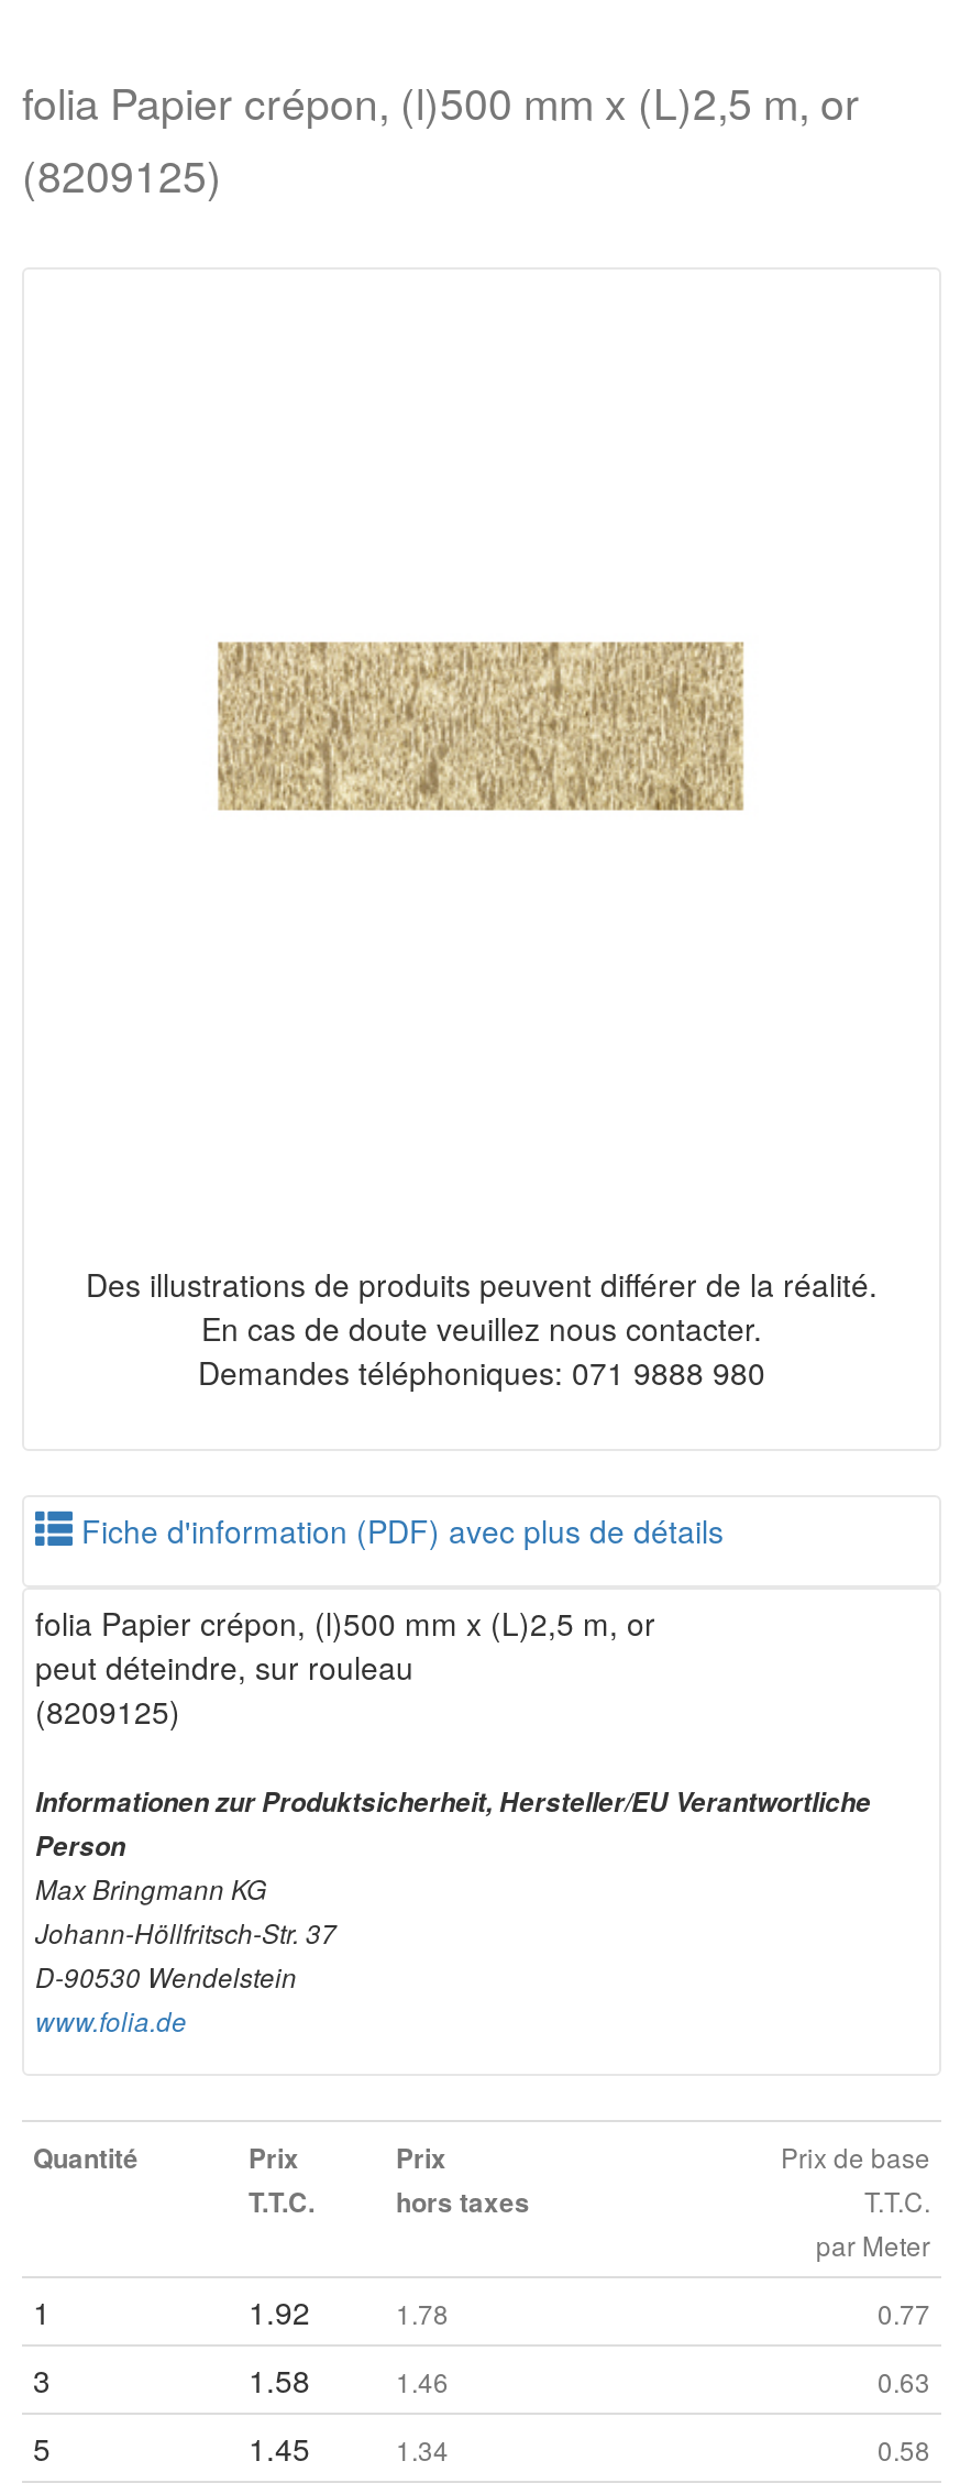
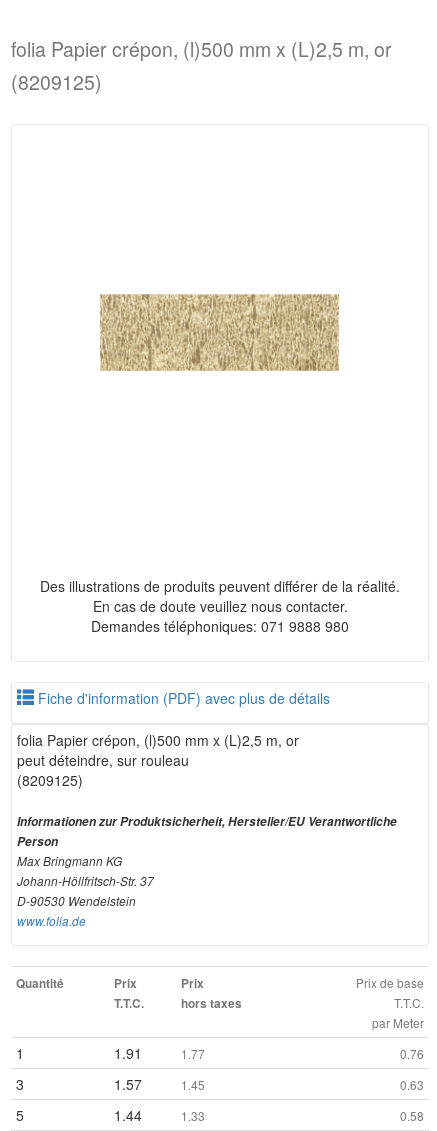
[249,2289,310,2333] 1.92 -> [114,1043,142,1063] 1.91
[396,2294,449,2331] 1.78 -> [181,1045,205,1062] 1.77
[878,2294,930,2331] 0.77 -> [400,1045,424,1062] 0.76
[249,2358,310,2402] 1.58 -> [114,1074,142,1094] 1.57
[396,2362,449,2399] 1.46 -> [181,1076,205,1093] 1.45
[249,2426,310,2470] 1.45 -> [114,1105,142,1125] 1.44
[396,2430,449,2468] 1.34 -> [181,1107,205,1124] 1.33

